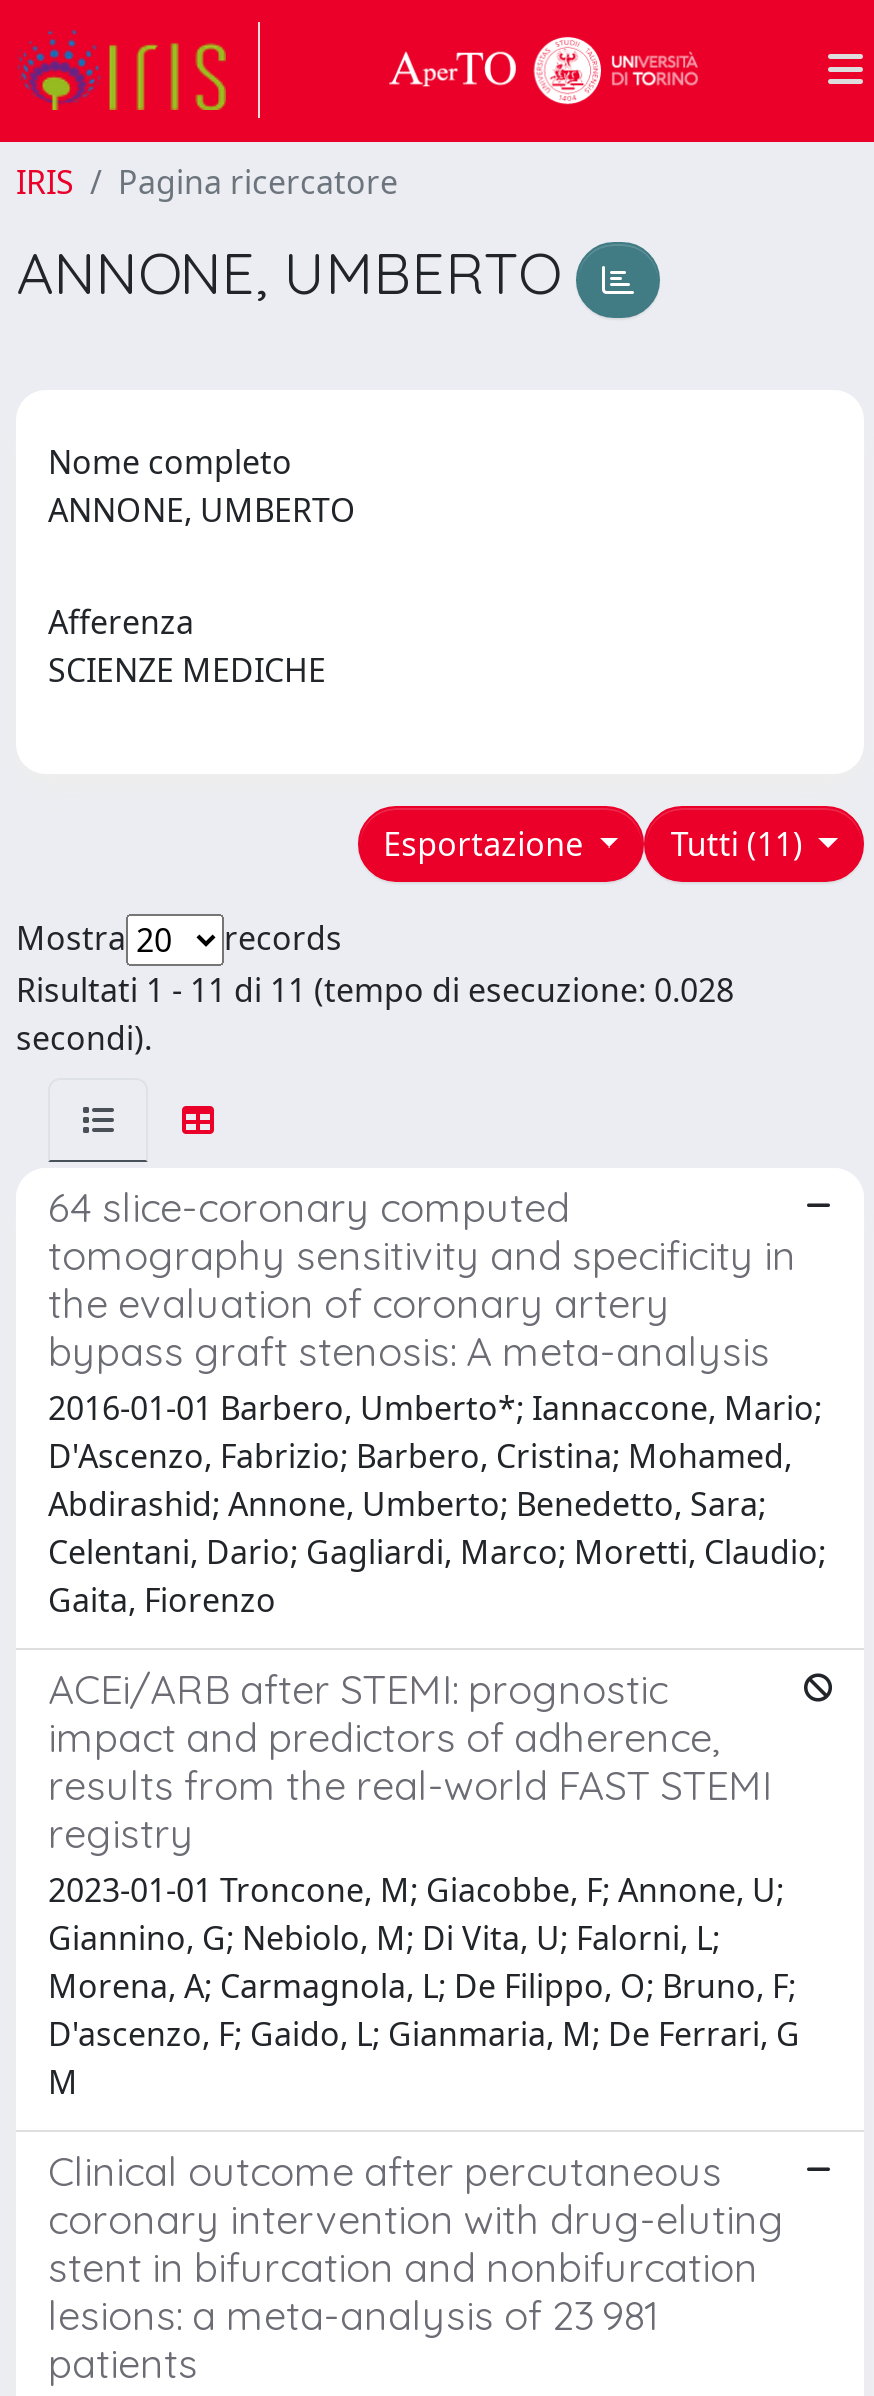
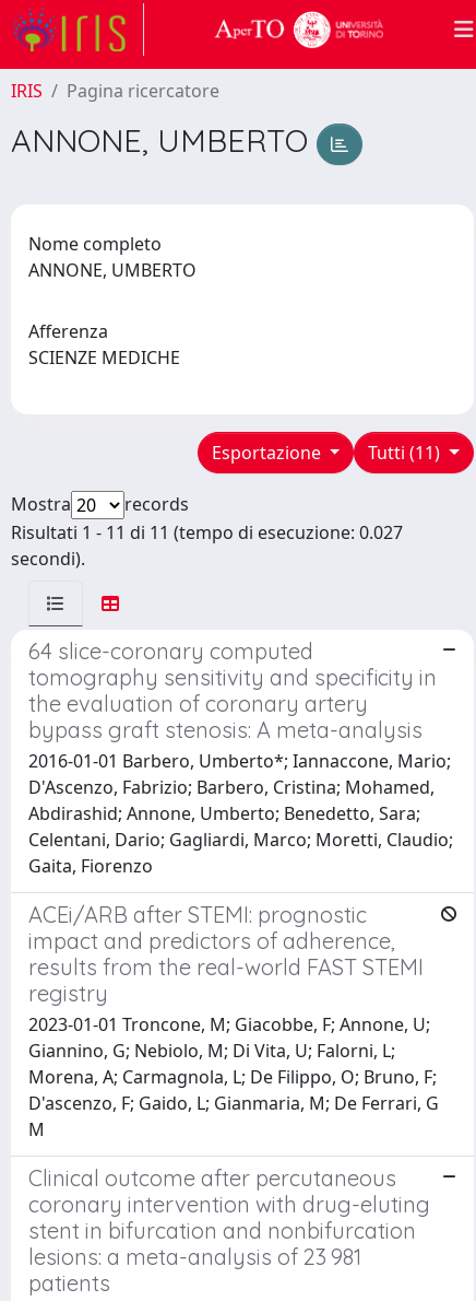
[16,968,734,1012] Risultati 1 - 11 di 11 (tempo di esecuzione: 0.028 -> [11,520,403,544] Risultati 1 - 11 di 11 (tempo di esecuzione: 0.027

